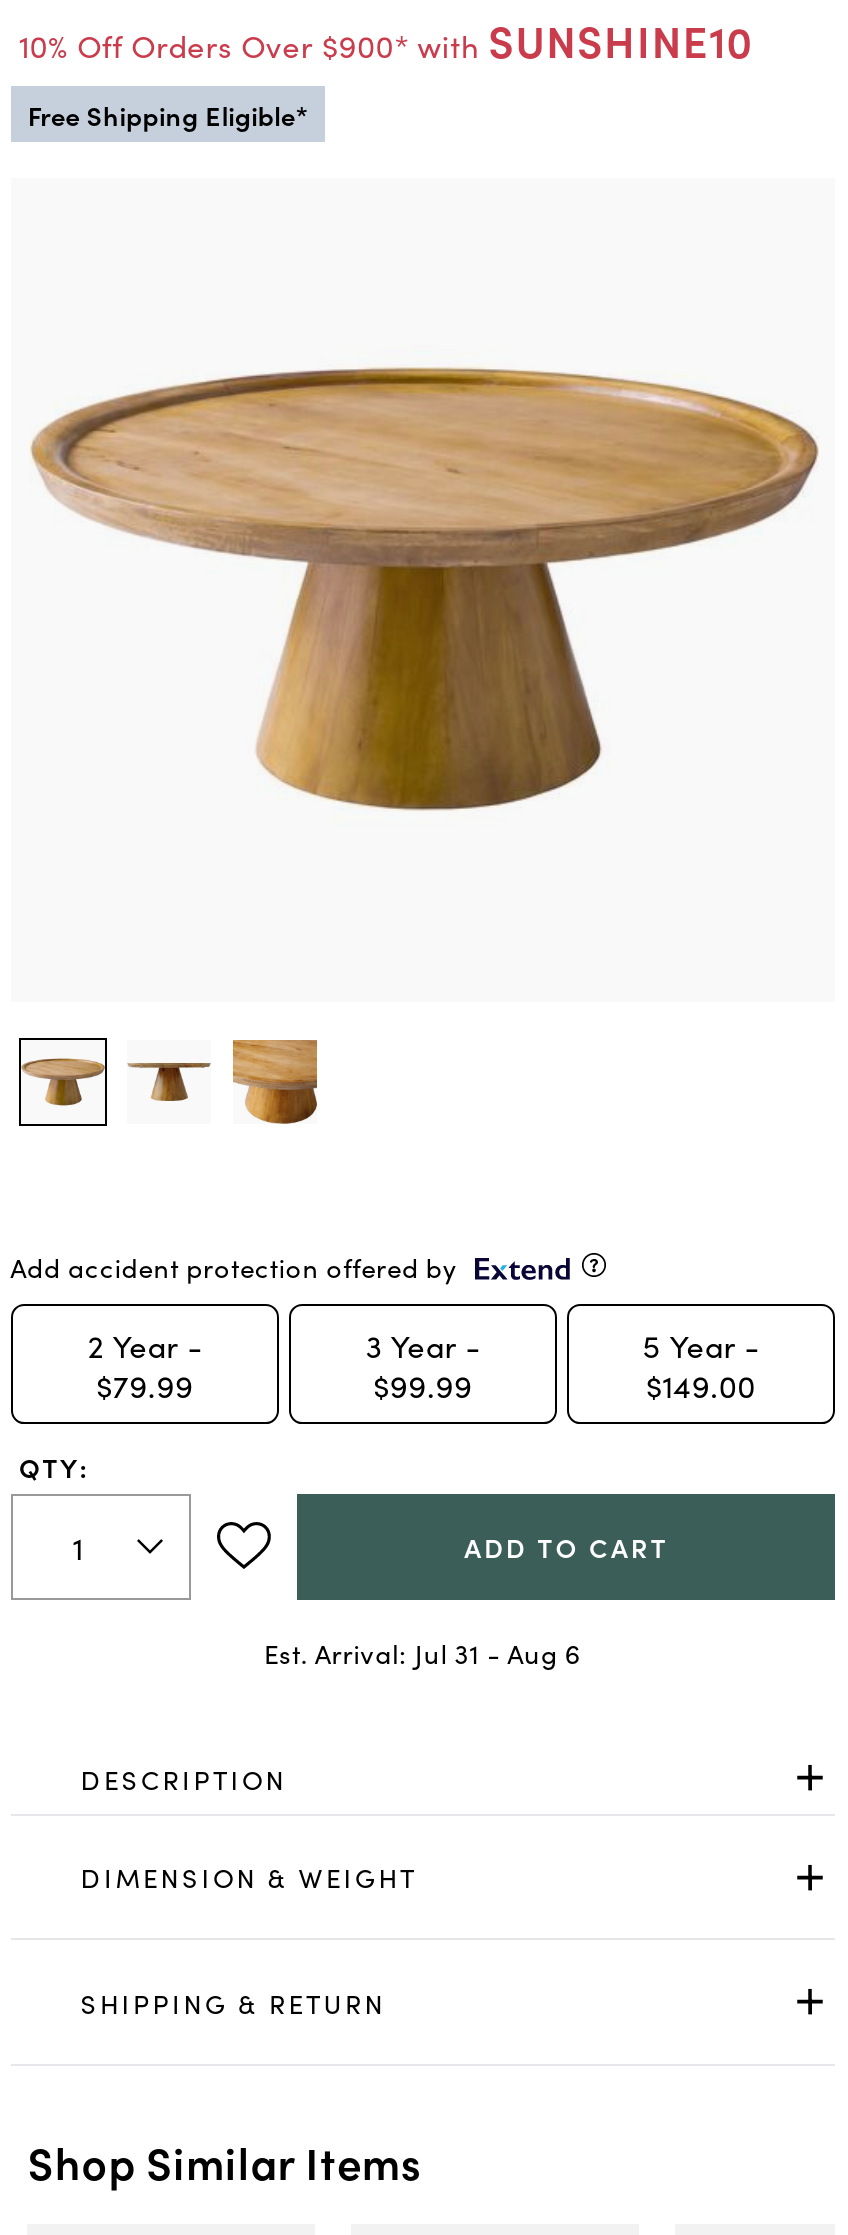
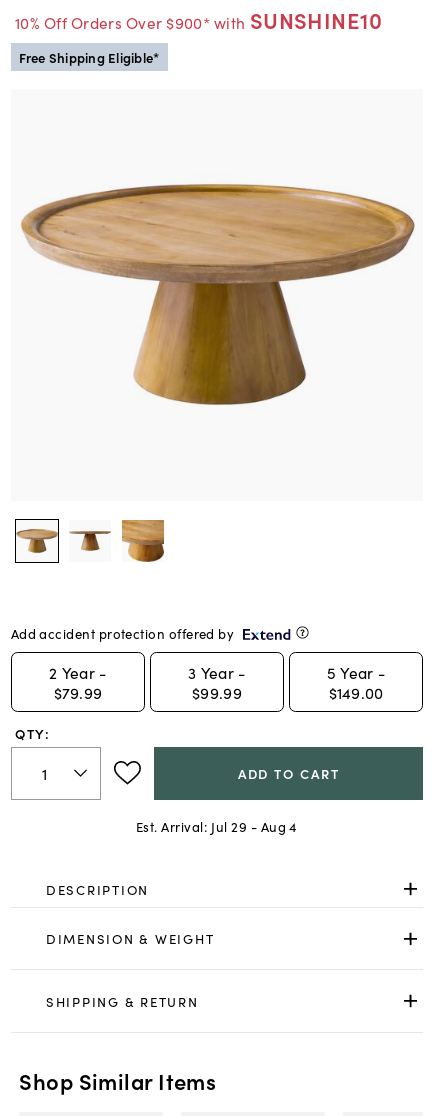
[264,1635,582,1673] Est. Arrival: Jul 31 - Aug 6 -> [136,817,298,836] Est. Arrival: Jul 29 - Aug 4

